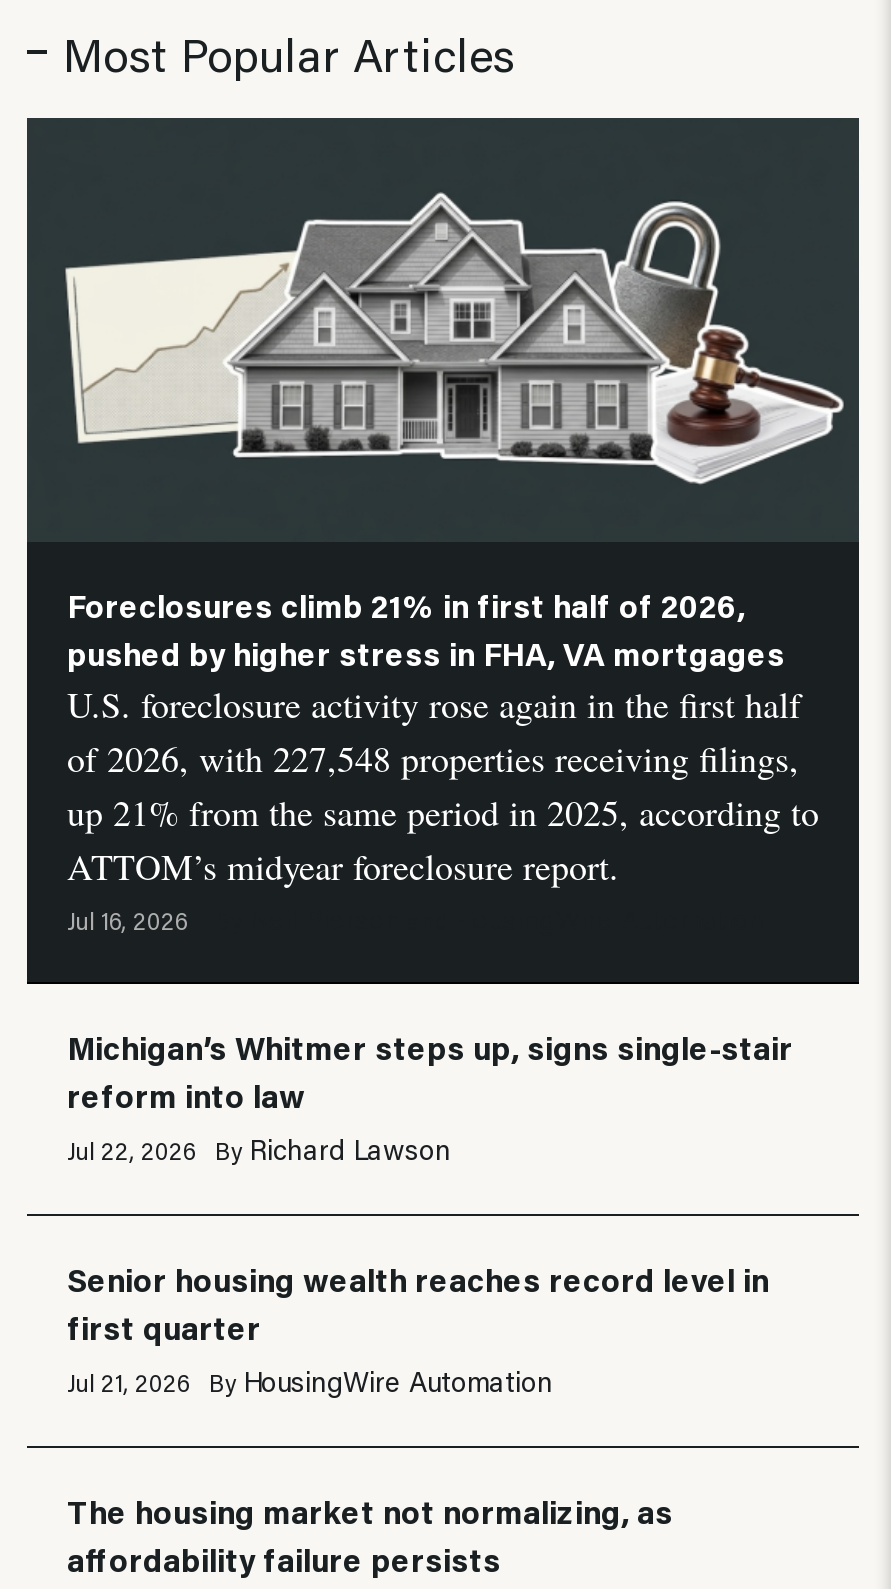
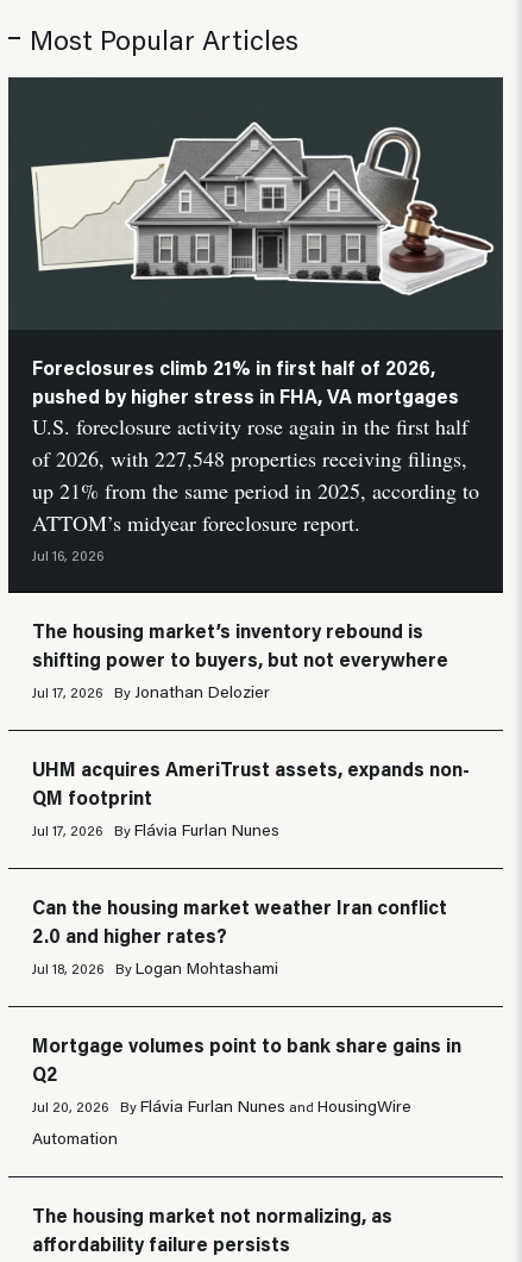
[67,1026,793,1400] Michigan’s Whitmer steps up, signs single-stair | reform into law | Jul 22, 2026 | By Richard Lawson | Senior housing wealth reaches record level in | first quarter | Jul 21, 2026 | By HousingWire Automation -> [32,618,470,1149] The housing market’s inventory rebound is | shifting power to buyers, but not everywhere | Jul 17, 2026 | By Jonathan Delozier | UHM acquires AmeriTrust assets, expands non- | QM footprint | Jul 17, 2026 | By Flávia Furlan Nunes | Can the housing market weather Iran conflict | 2.0 and higher rates? | Jul 18, 2026 | By Logan Mohtashami | Mortgage volumes point to bank share gains in | Q2 | Jul 20, 2026 | By Flávia Furlan Nunes and HousingWire | Automation

